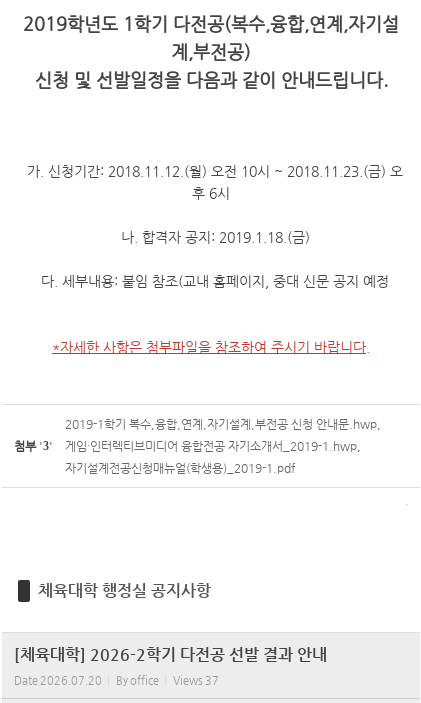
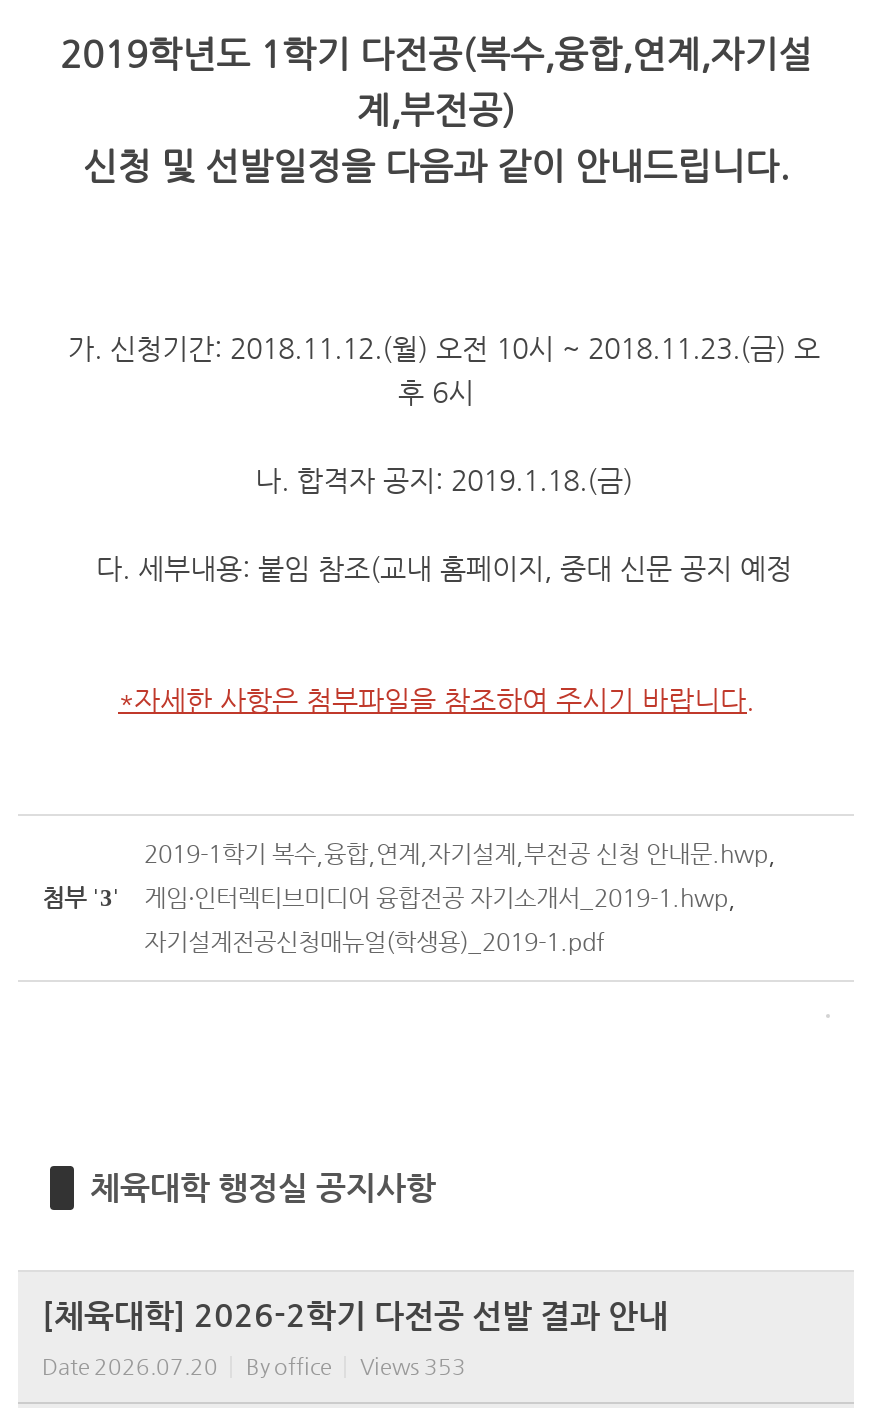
[14,674,219,687] Date 2026.07.20 By office Views 37 -> [42,1354,466,1380] Date 2026.07.20 By office Views 353

